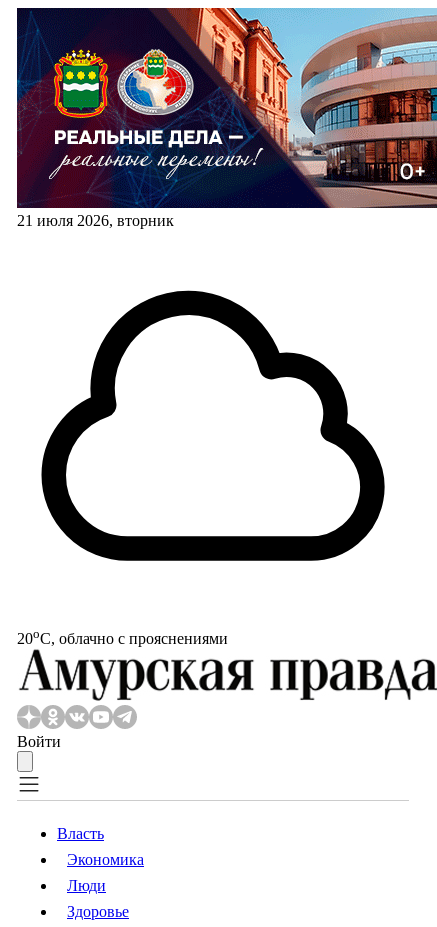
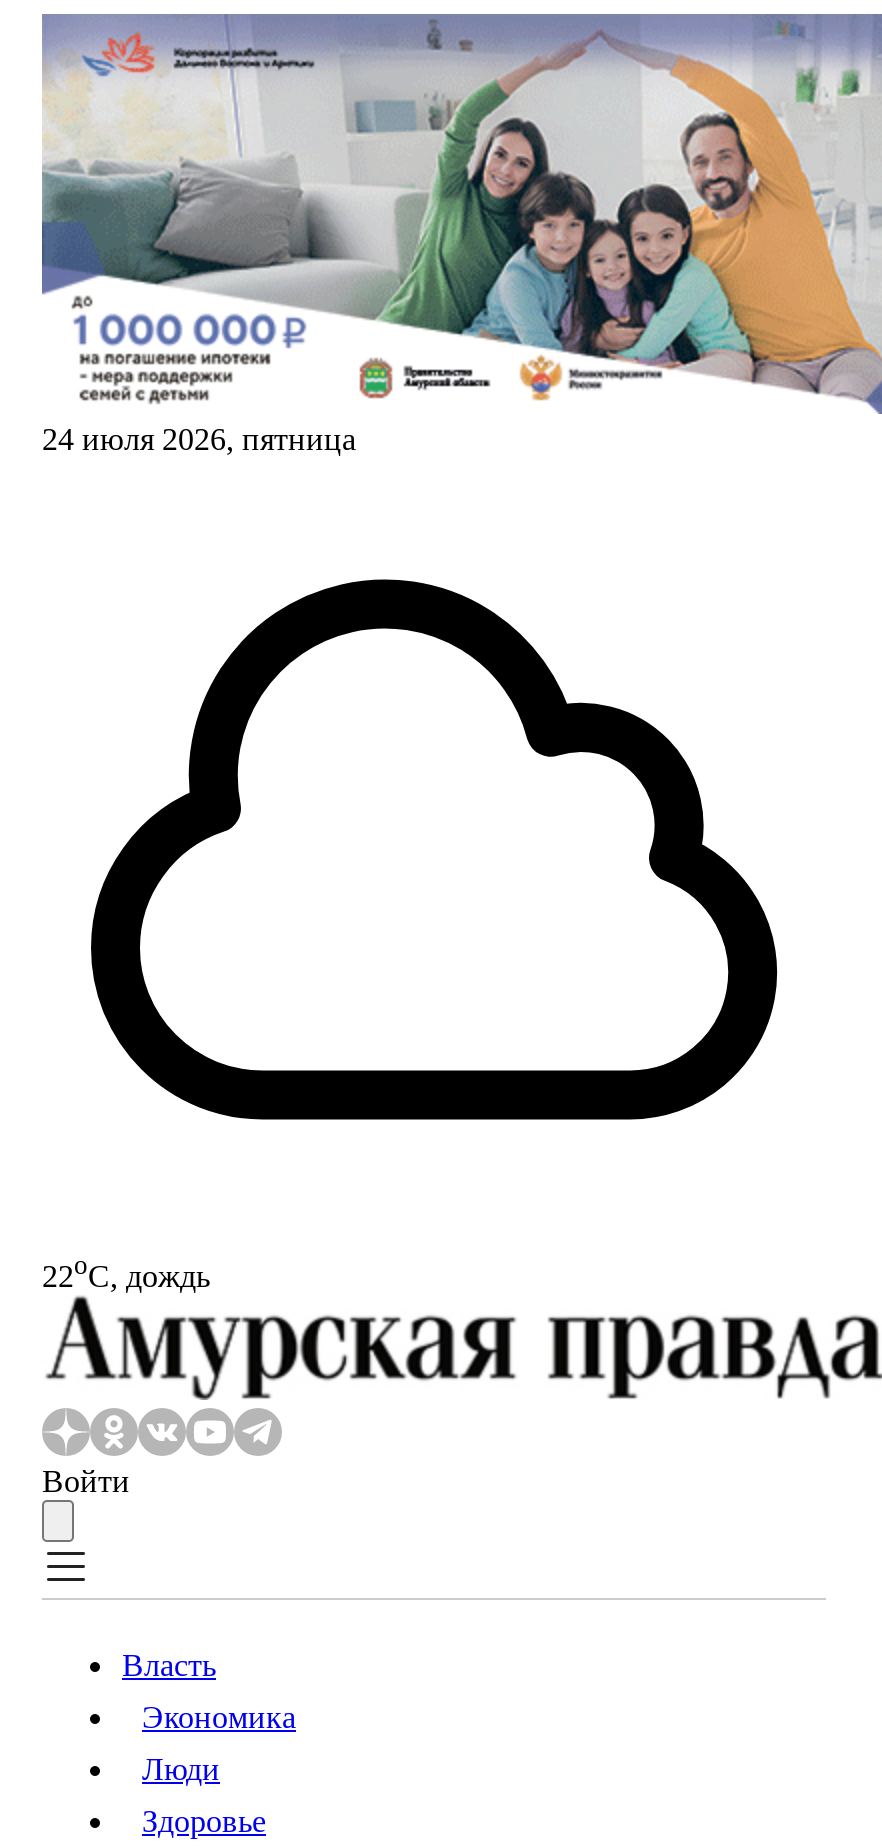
[16,7,434,229] [image] | 21 июля 2026, вторник -> [40,12,876,456] [image] | 24 июля 2026, пятница
[17,626,228,647] 20oС, облачно с прояснениями -> [42,1250,210,1293] 22oС, дождь

